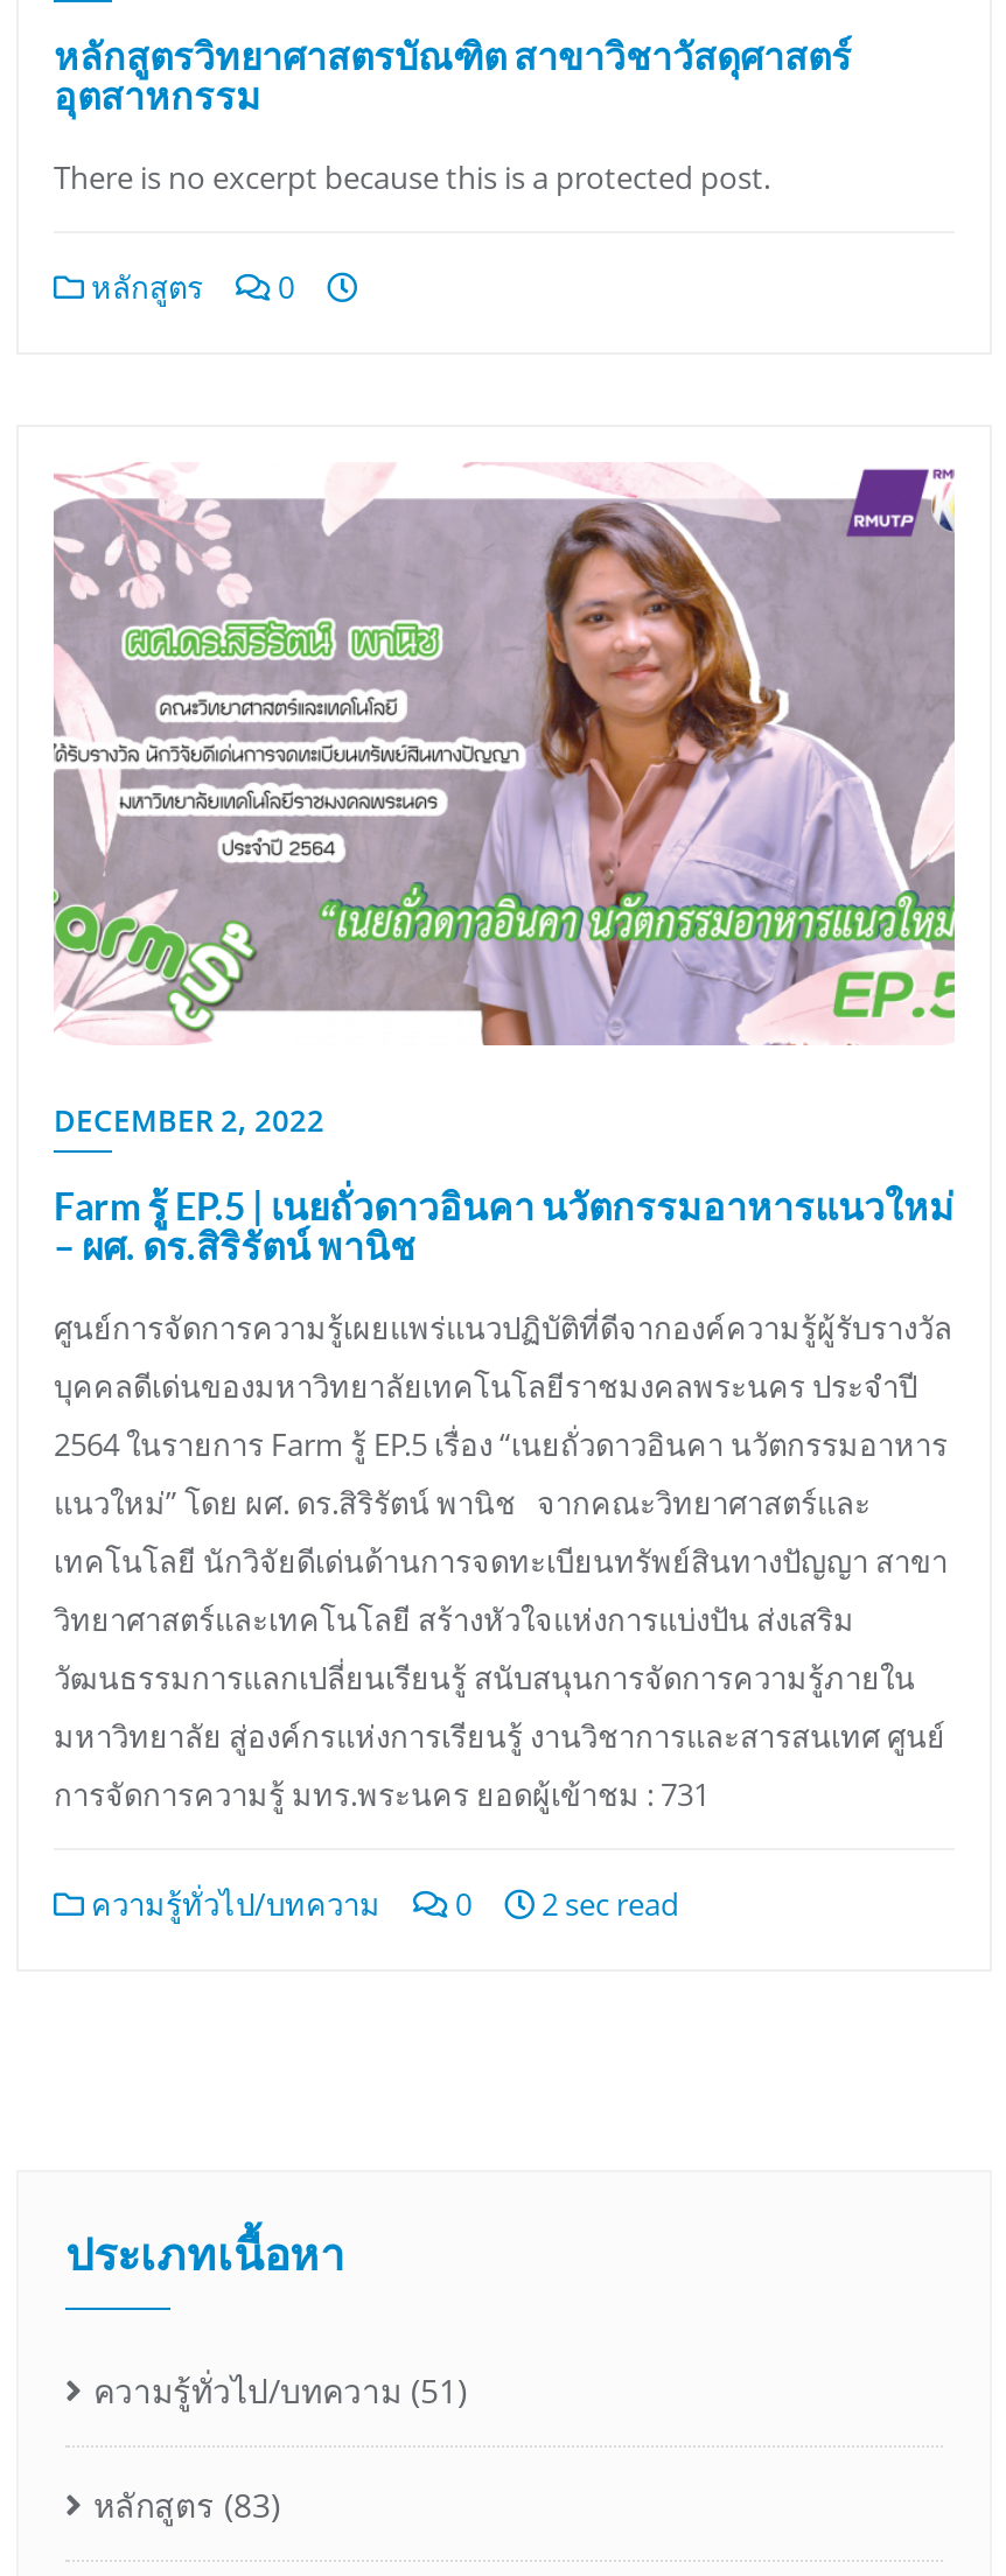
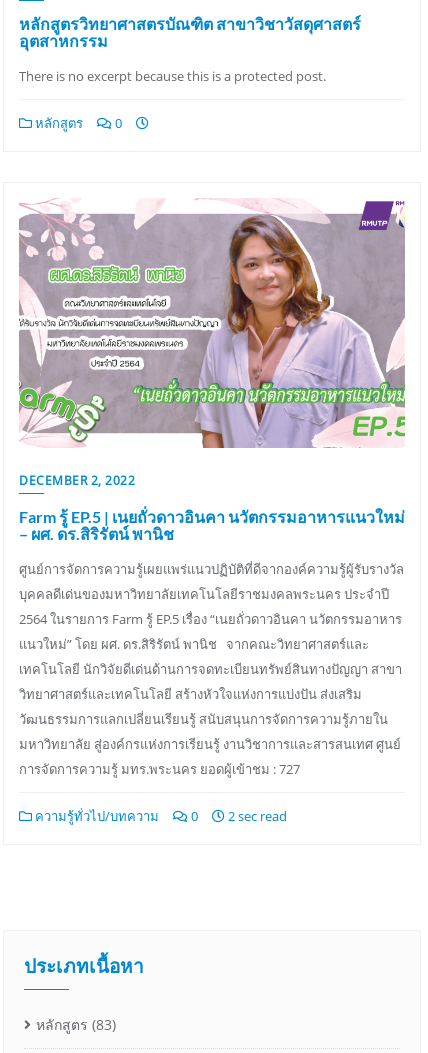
[54,1773,710,1815] การจัดการความรู้ มทร.พระนคร ยอดผู้เข้าชม : 731 -> [19,760,300,778] การจัดการความรู้ มทร.พระนคร ยอดผู้เข้าชม : 727
[93,2368,467,2413] ความรู้ทั่วไป/บทความ(51) -> none

